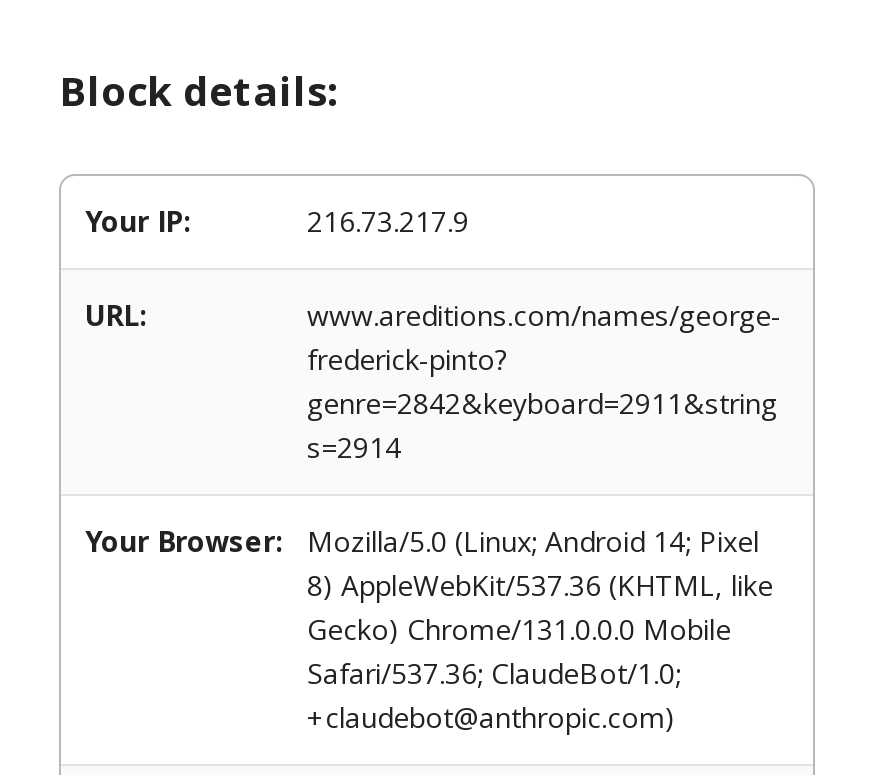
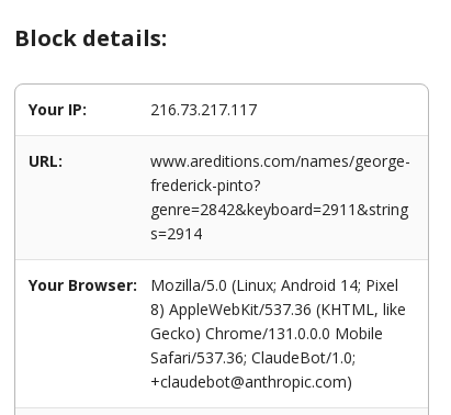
[307,202,469,240] 216.73.217.9 -> [150,99,257,120] 216.73.217.117

